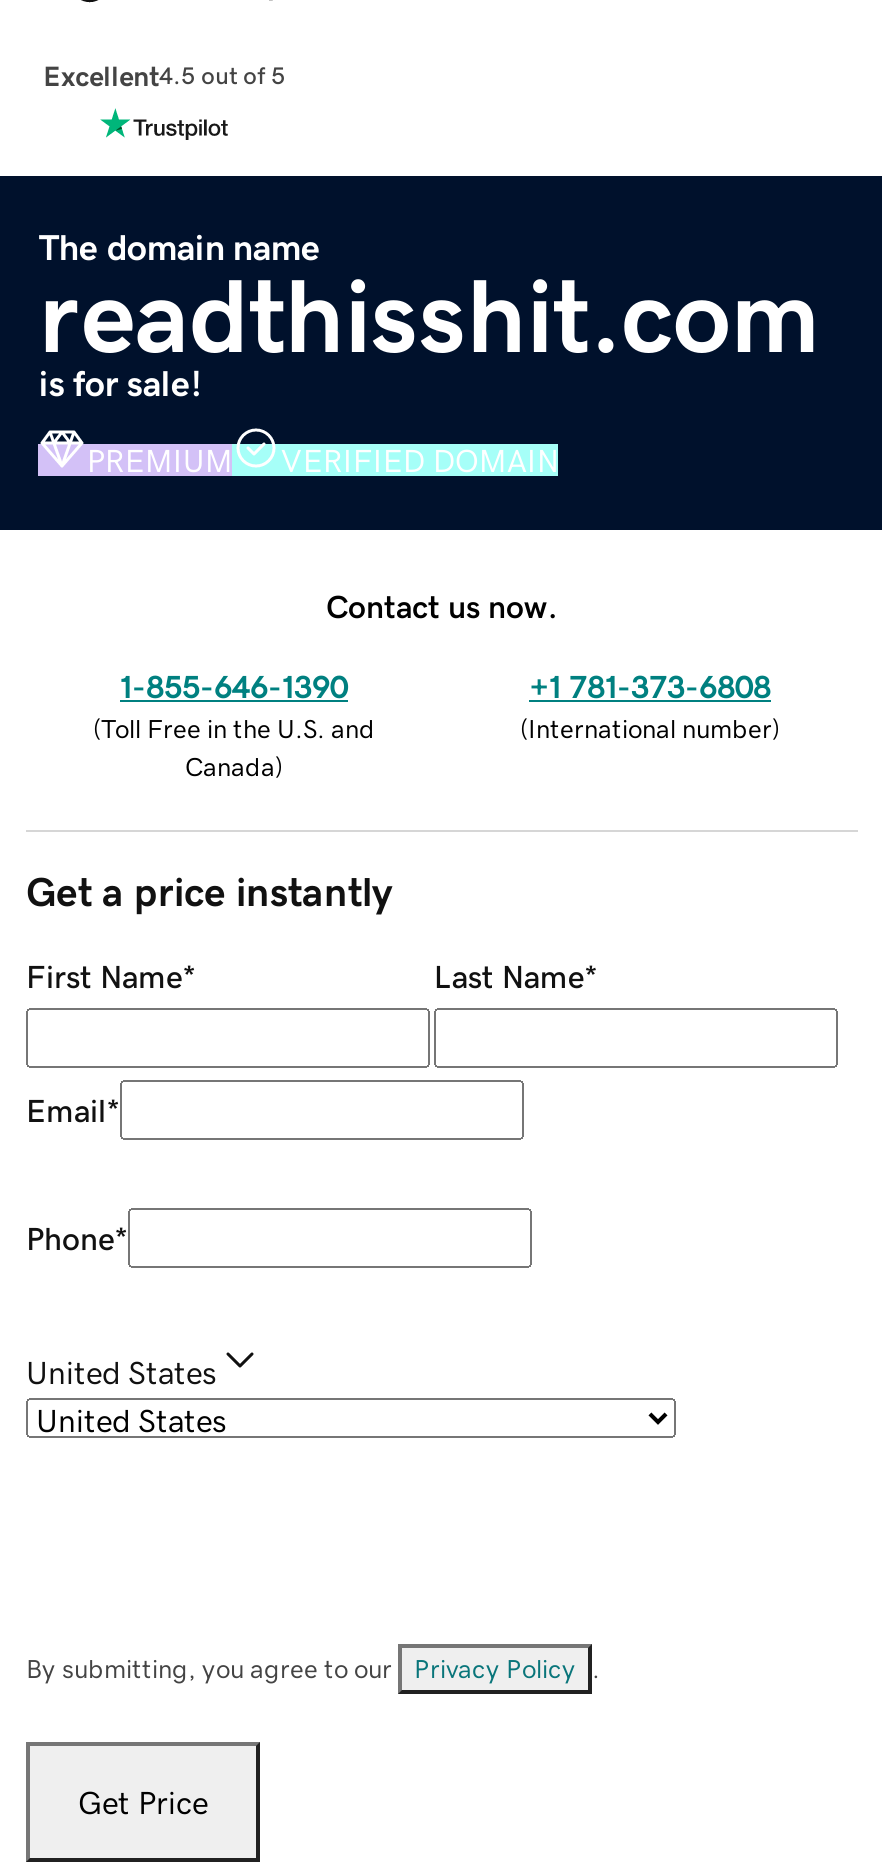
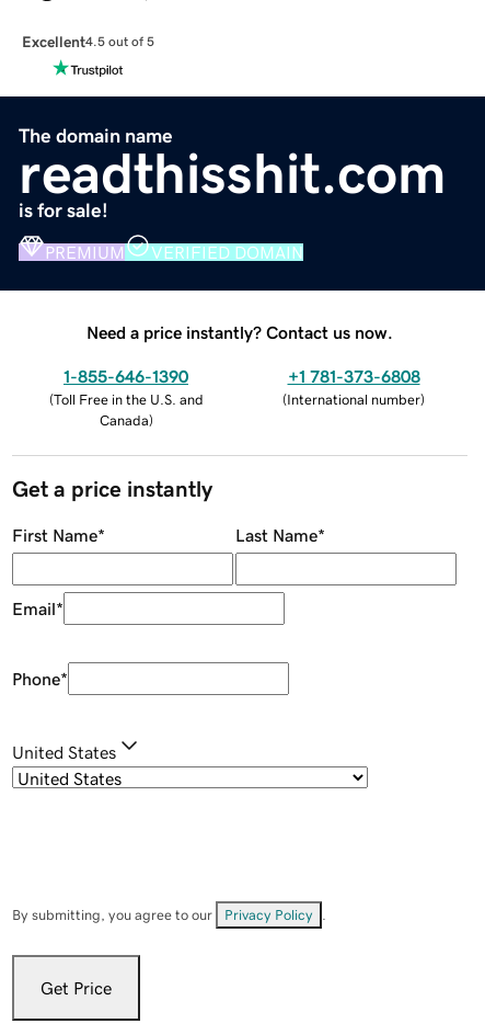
[326,589,558,621] Contact us now. -> [86,323,393,341] Need a price instantly? Contact us now.

